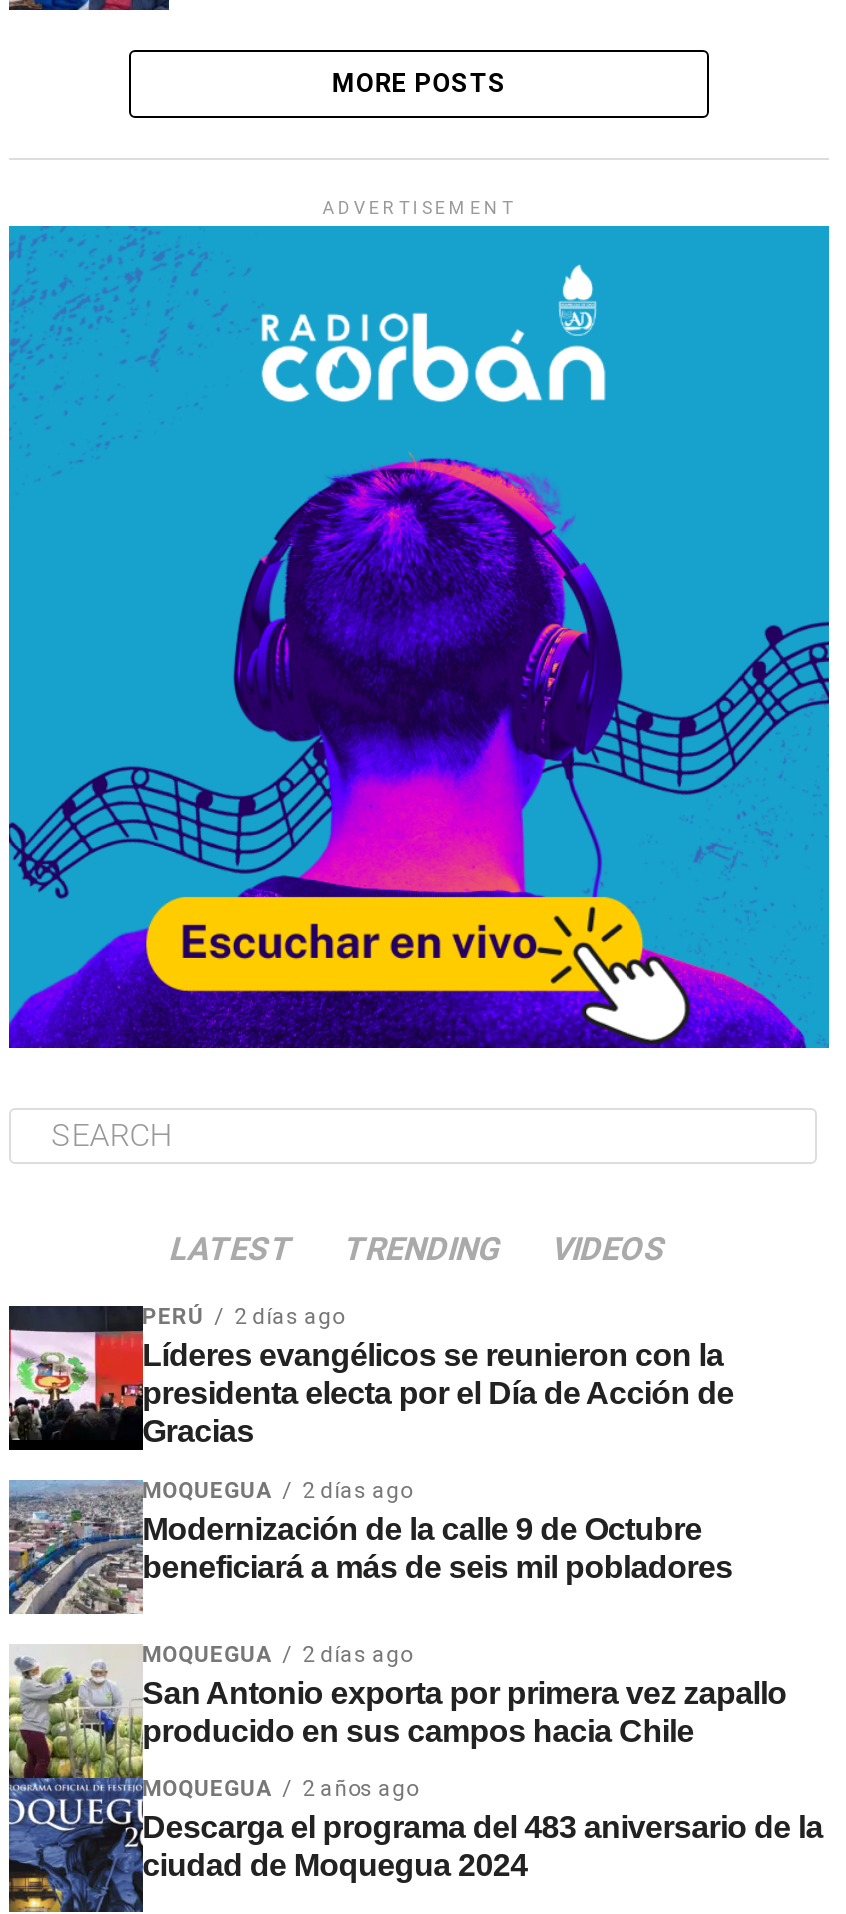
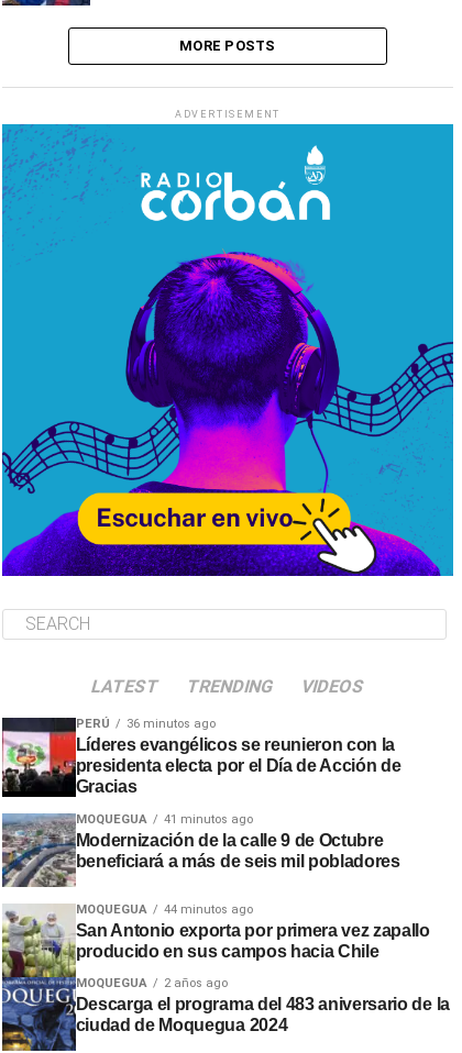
[142,1303,344,1329] PERÚ 2 días ago -> [75,716,215,731] PERÚ 36 minutos ago
[142,1477,412,1503] MOQUEGUA 2 días ago -> [75,812,253,826] MOQUEGUA 41 minutos ago
[142,1641,412,1667] MOQUEGUA 2 días ago -> [75,902,253,916] MOQUEGUA 44 minutos ago

